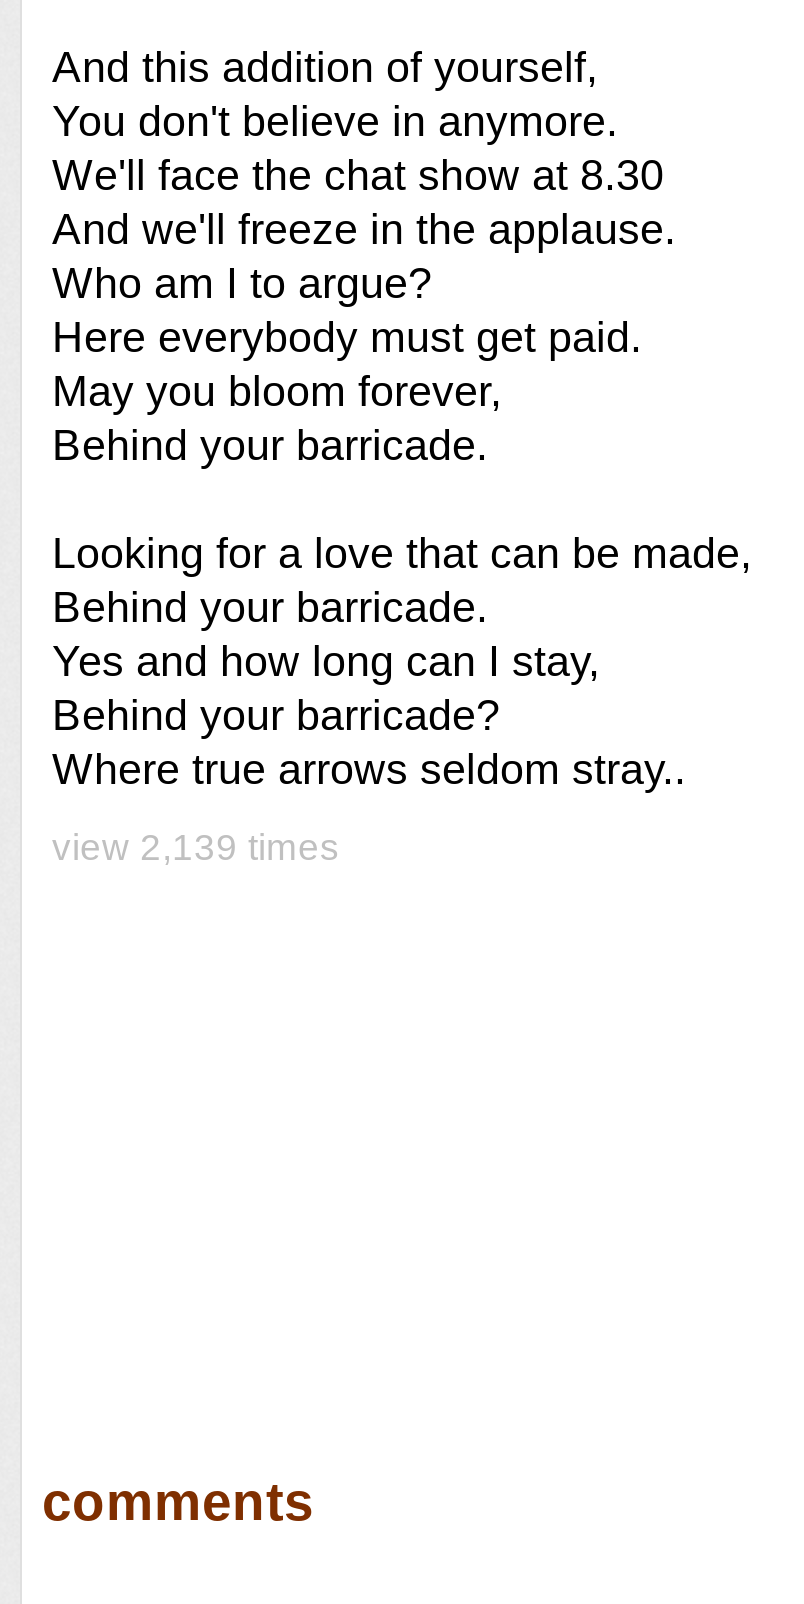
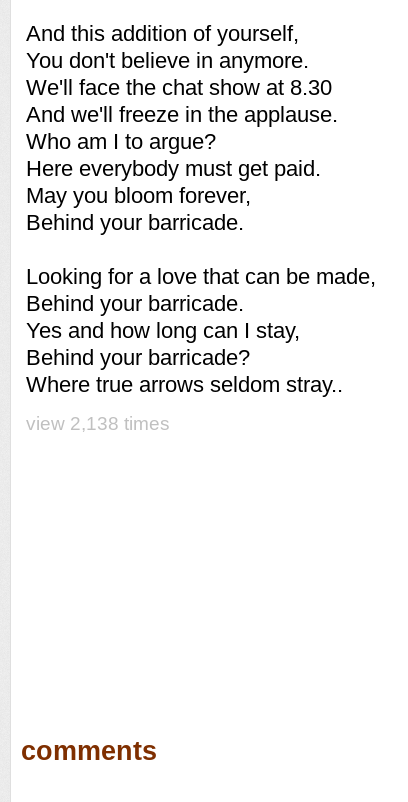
[52,826,340,868] view 2,139 times -> [26,413,170,434] view 2,138 times

